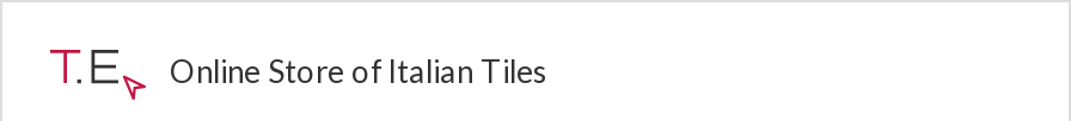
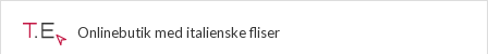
[170,52,547,90] Online Store of Italian Tiles -> [77,24,280,41] Onlinebutik med italienske fliser

